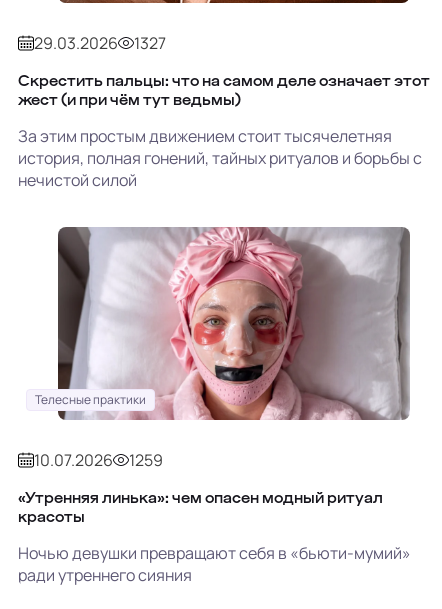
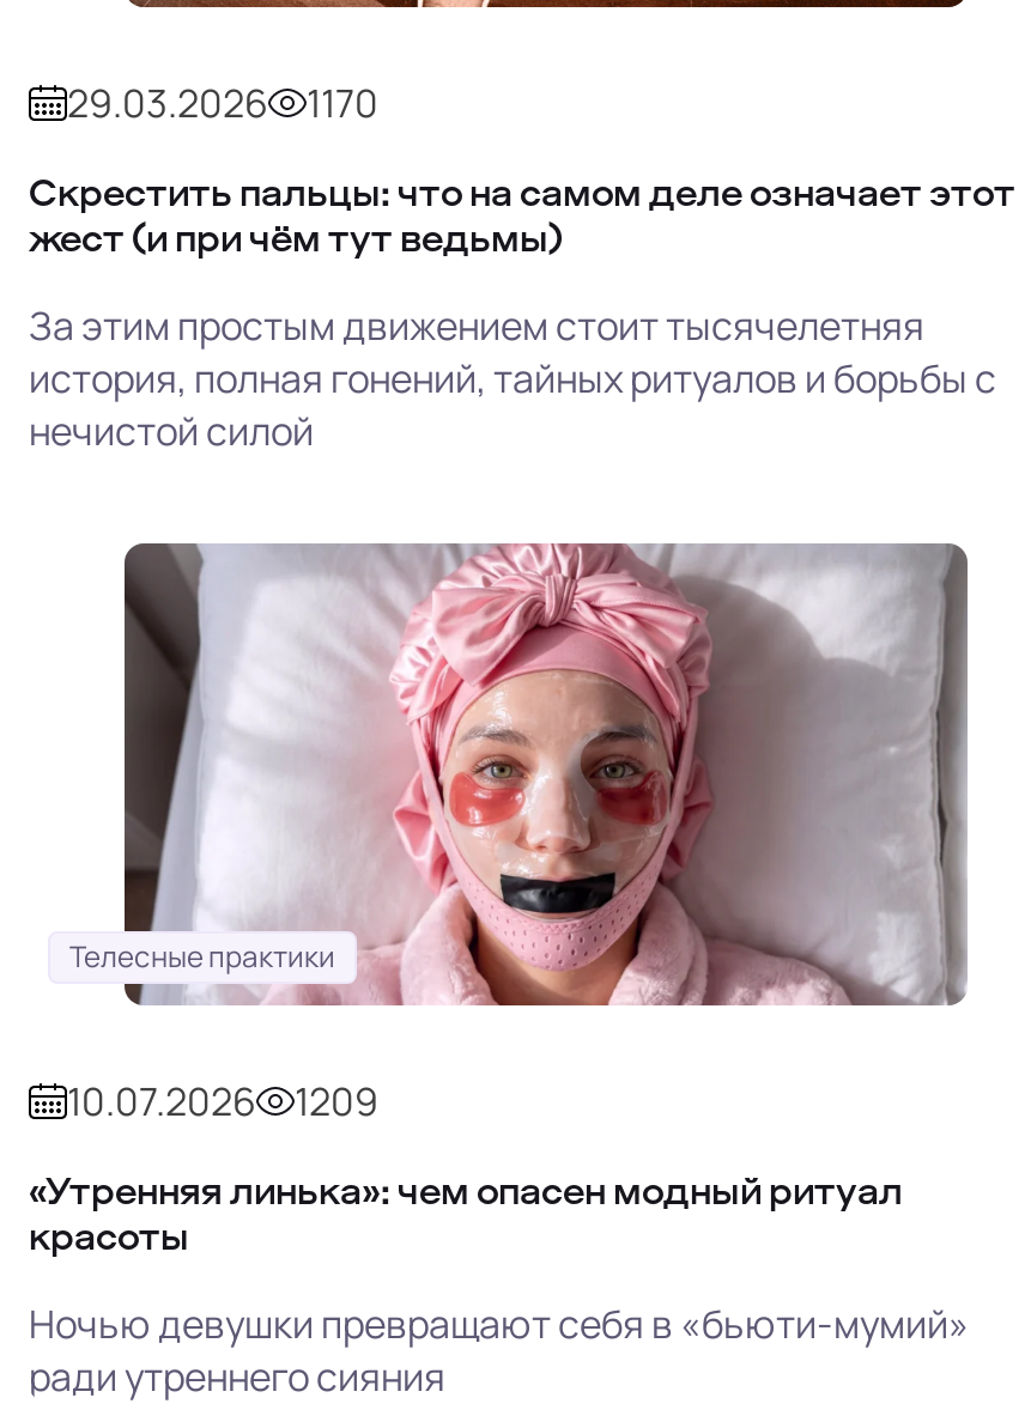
[34,32,166,54] 29.03.2026 1327 -> [67,77,378,129] 29.03.2026 1170
[34,449,163,471] 10.07.2026 1259 -> [67,1075,378,1128] 10.07.2026 1209

